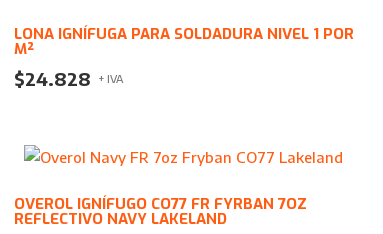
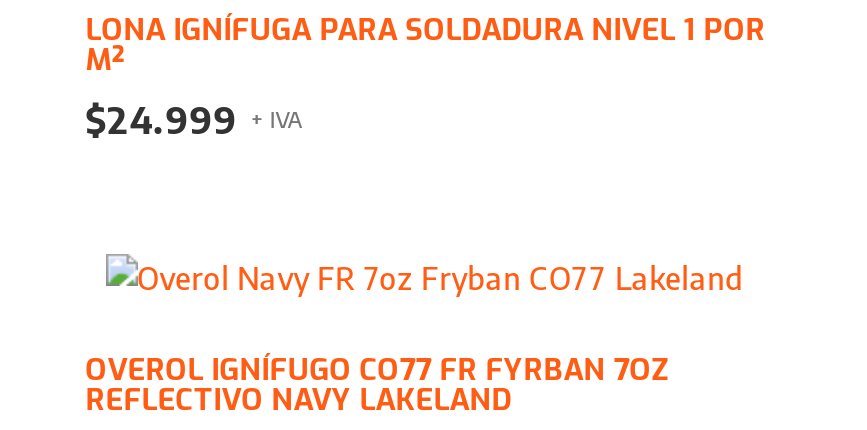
[14,67,123,90] $24.828 + IVA -> [86,96,302,142] $24.999 + IVA

